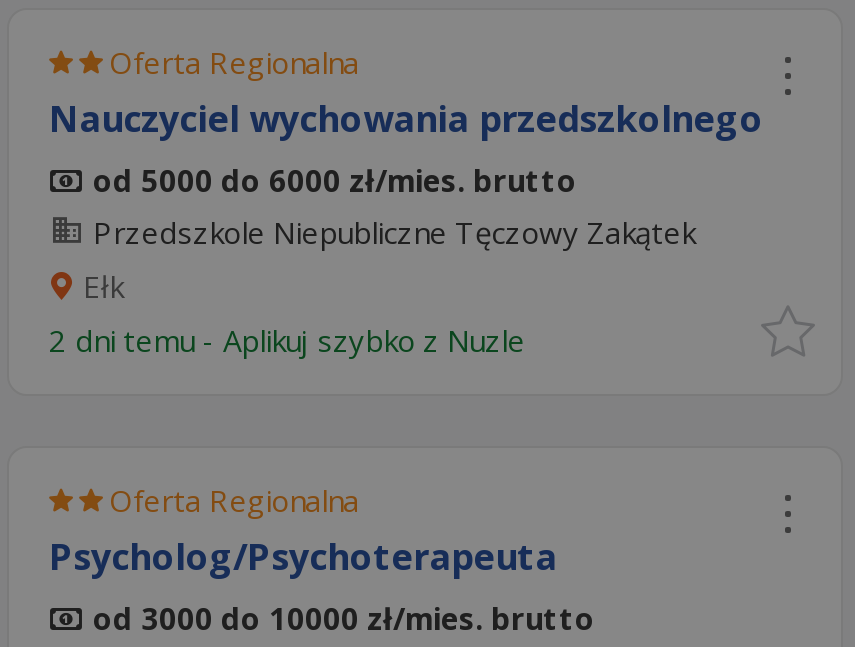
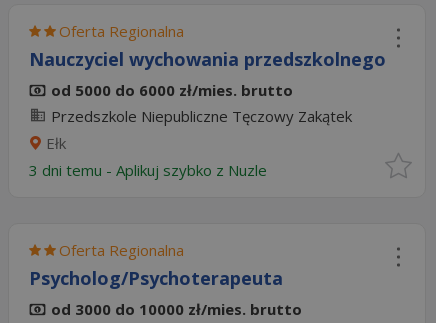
[49,321,541,361] 2 dni temu - Aplikuj szybko z Nuzle -> [29,160,275,180] 3 dni temu - Aplikuj szybko z Nuzle

